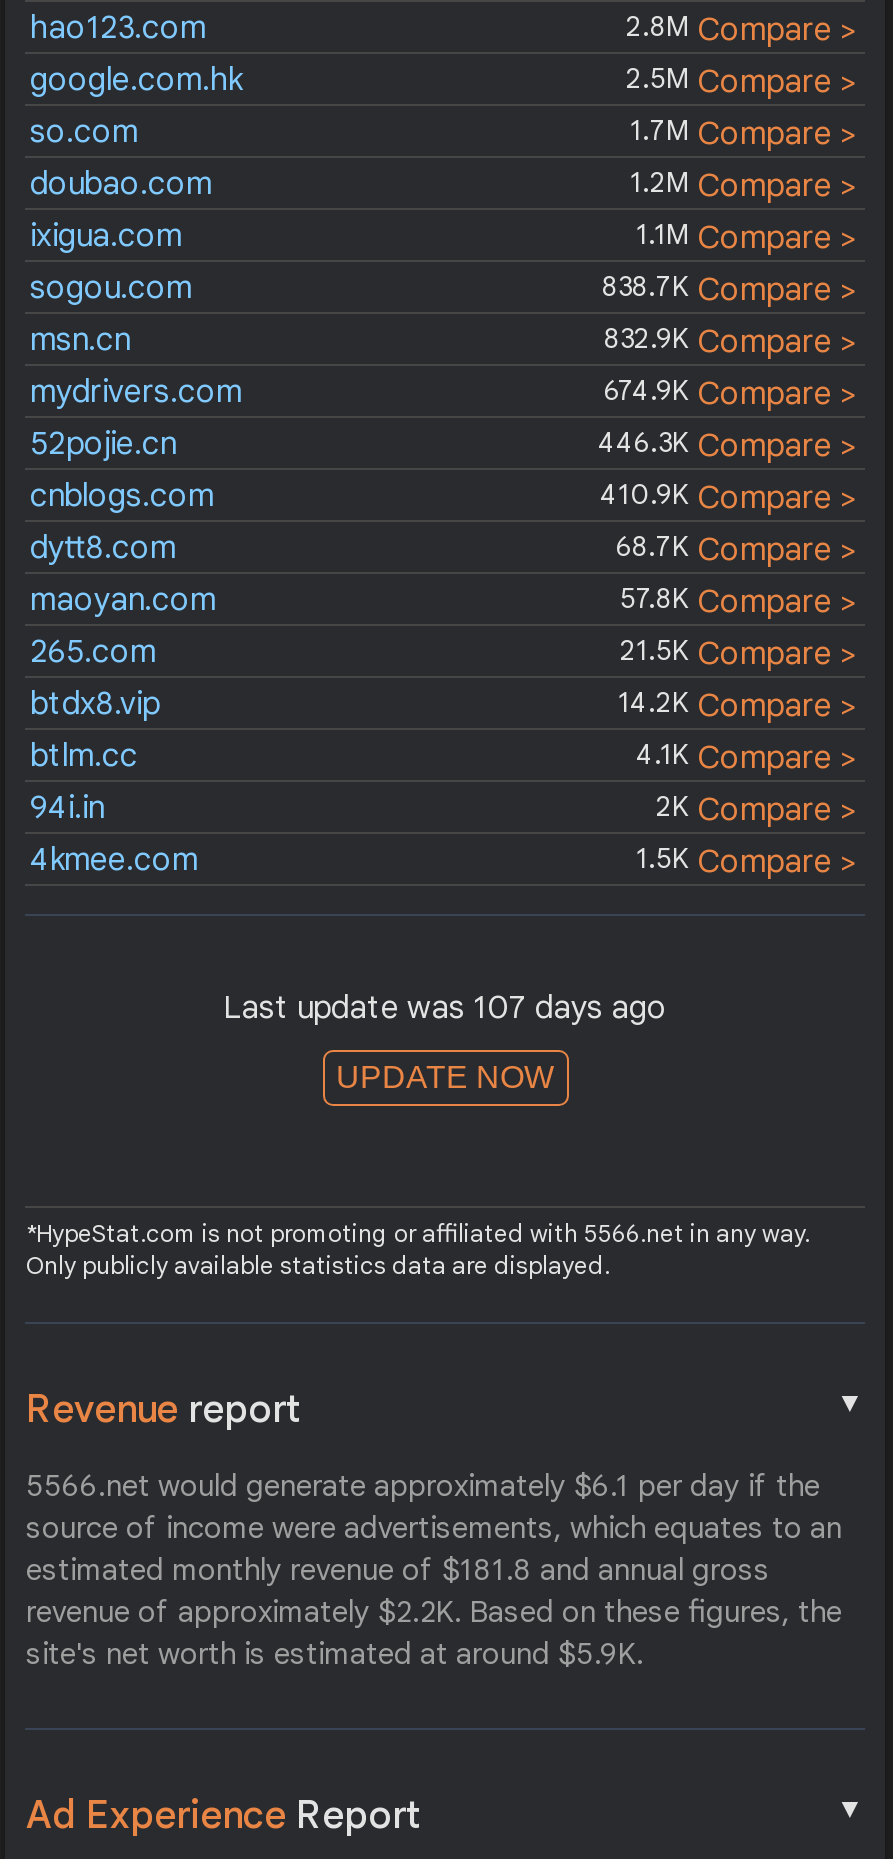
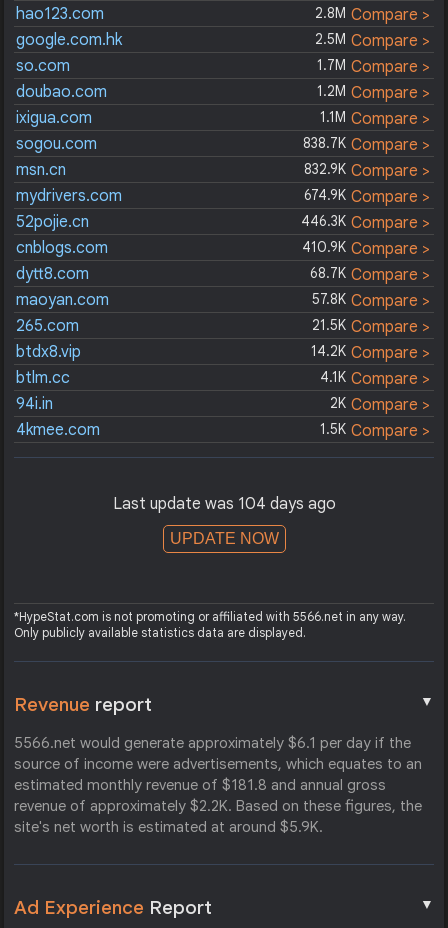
[223,988,667,1028] Last update was 107 days ago -> [112,494,335,514] Last update was 104 days ago

